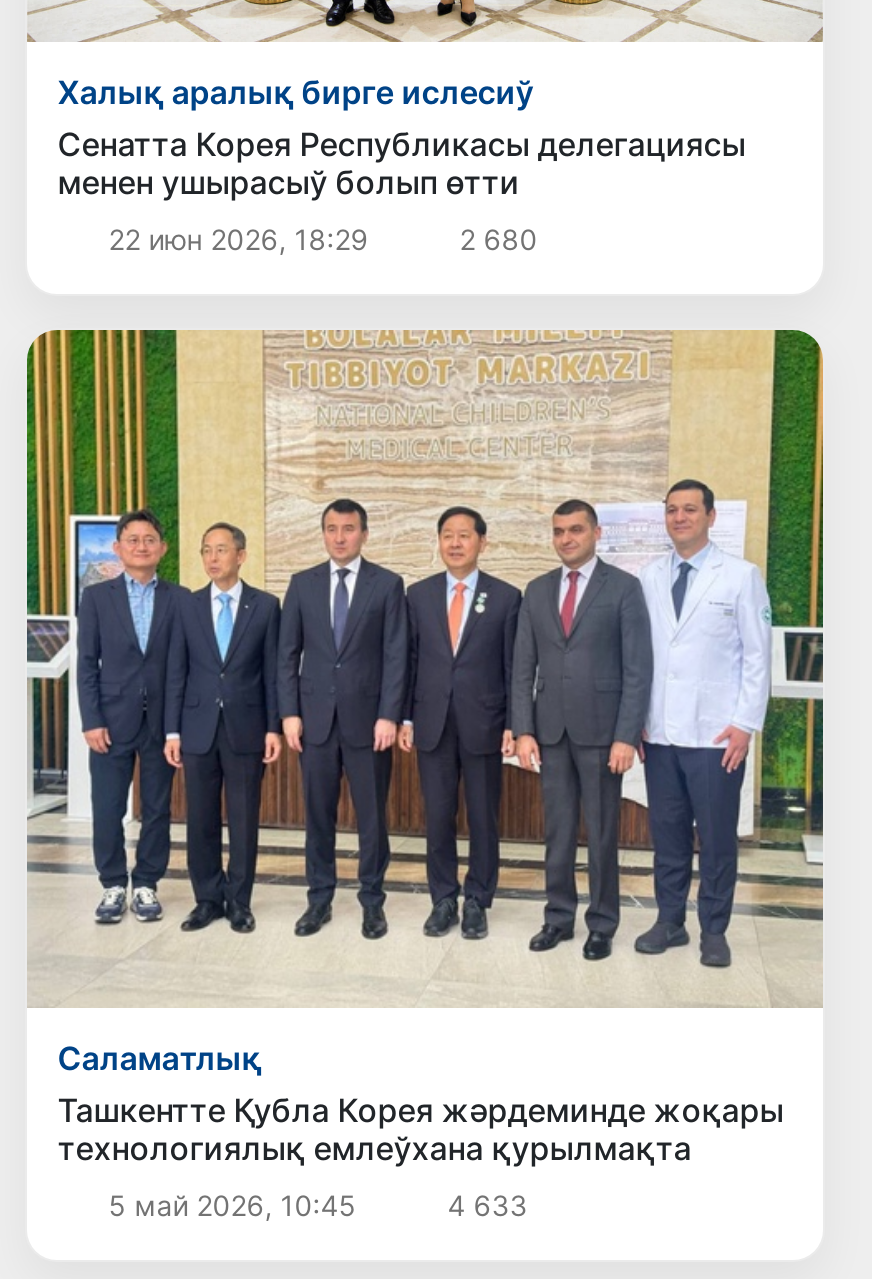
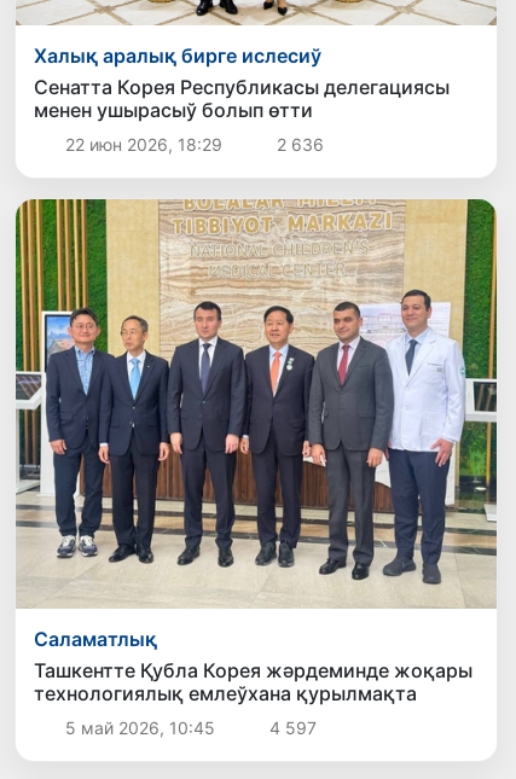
[451,222,537,256] 2 680 -> [272,134,324,155] 2 636
[439,1188,527,1222] 4 633 -> [265,718,317,738] 4 597

